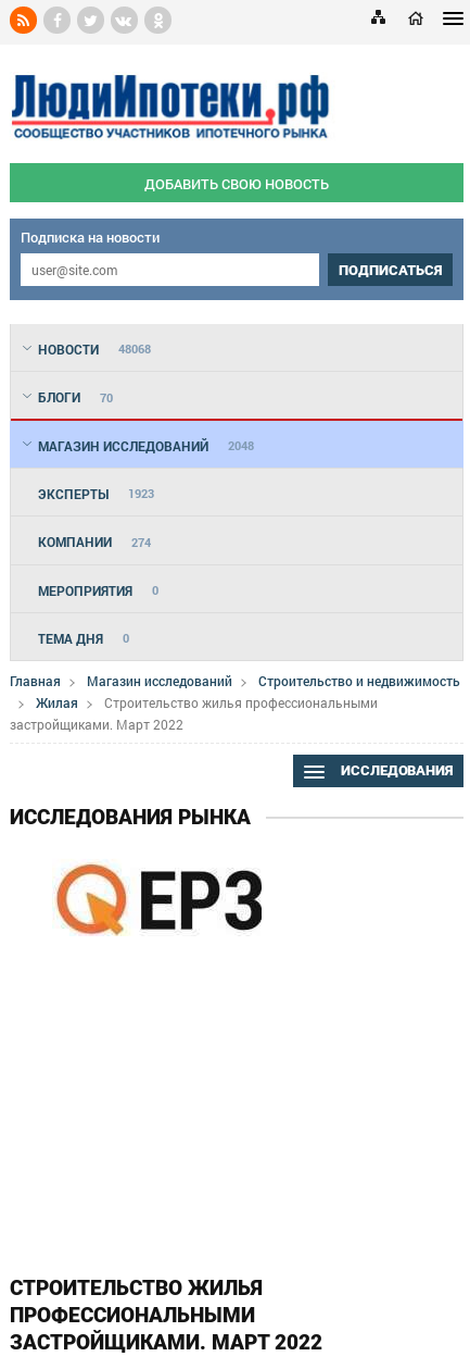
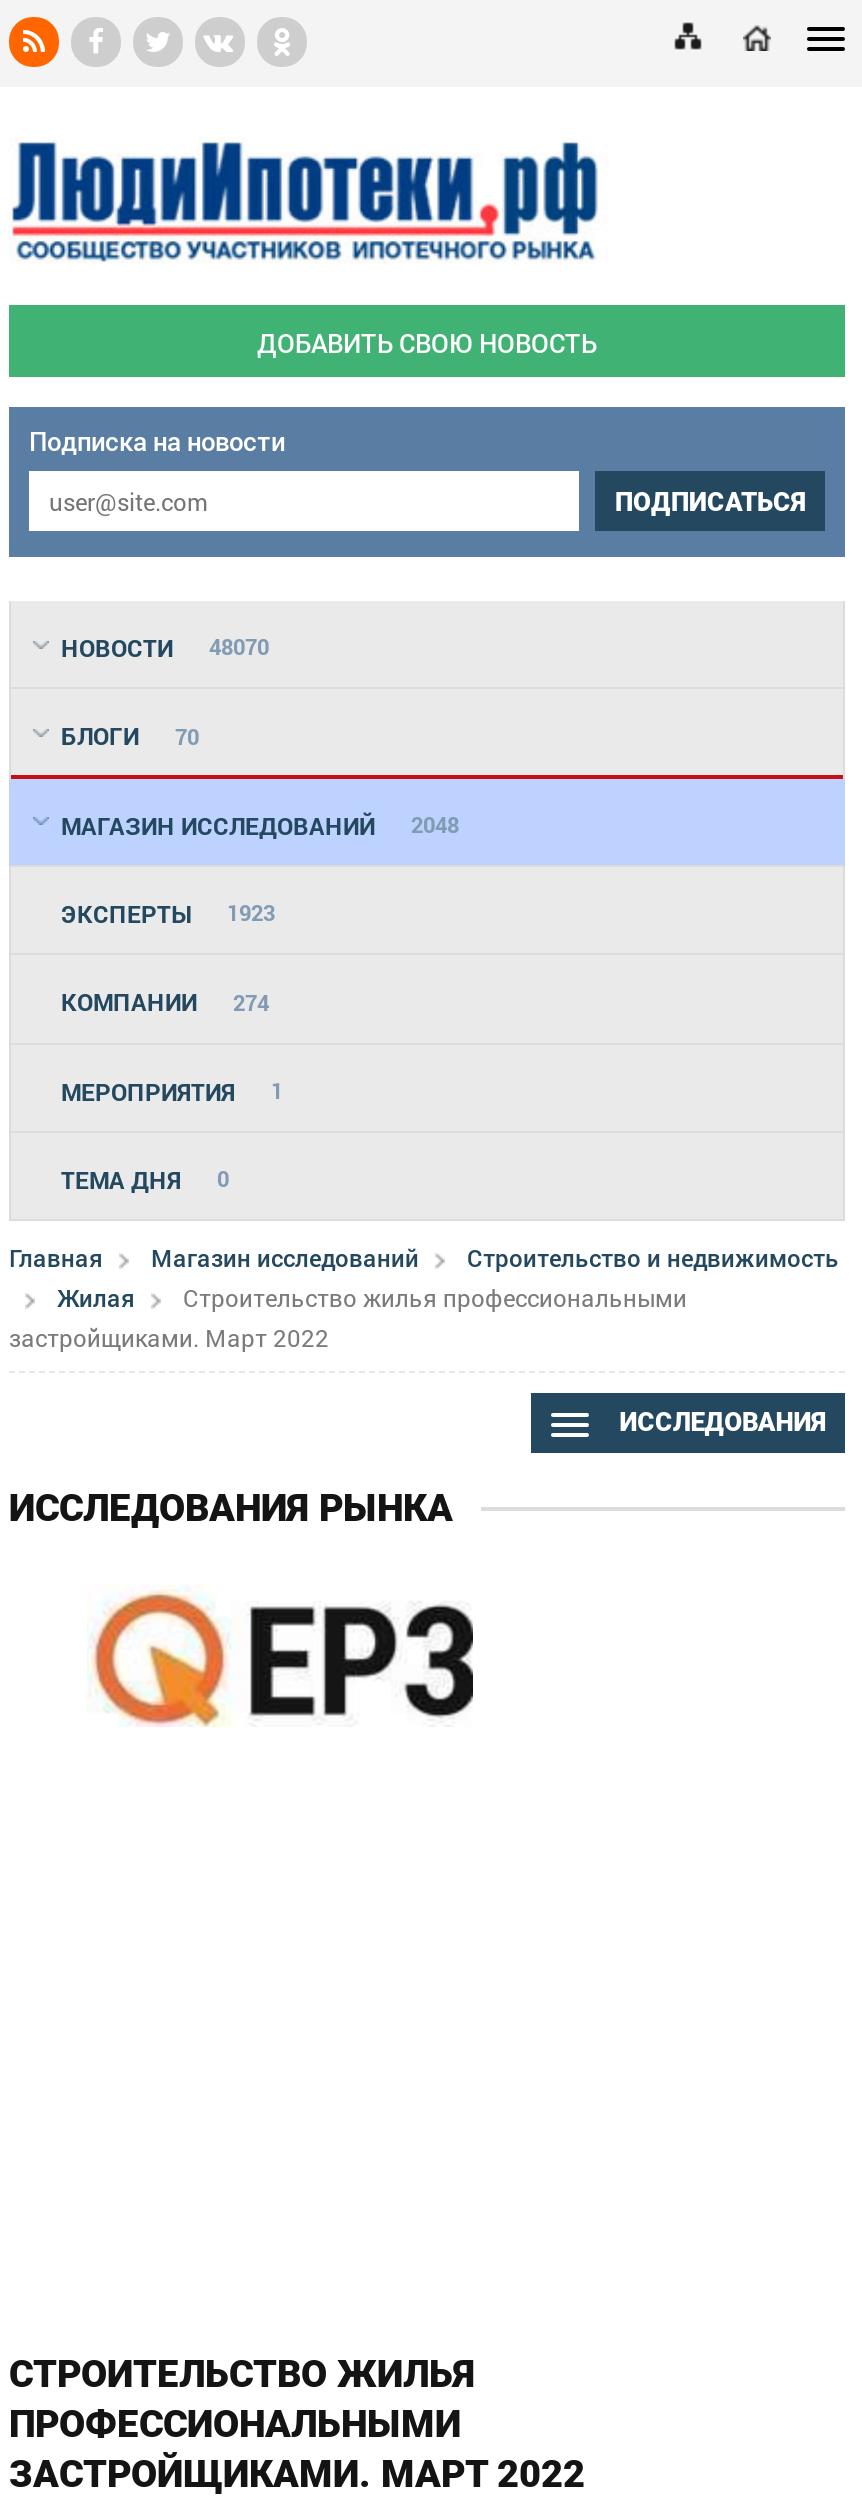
[38,340,151,358] НОВОСТИ 48068 -> [61,631,269,663] НОВОСТИ 48070
[38,581,158,599] МЕРОПРИЯТИЯ 0 -> [61,1074,283,1106] МЕРОПРИЯТИЯ 1

